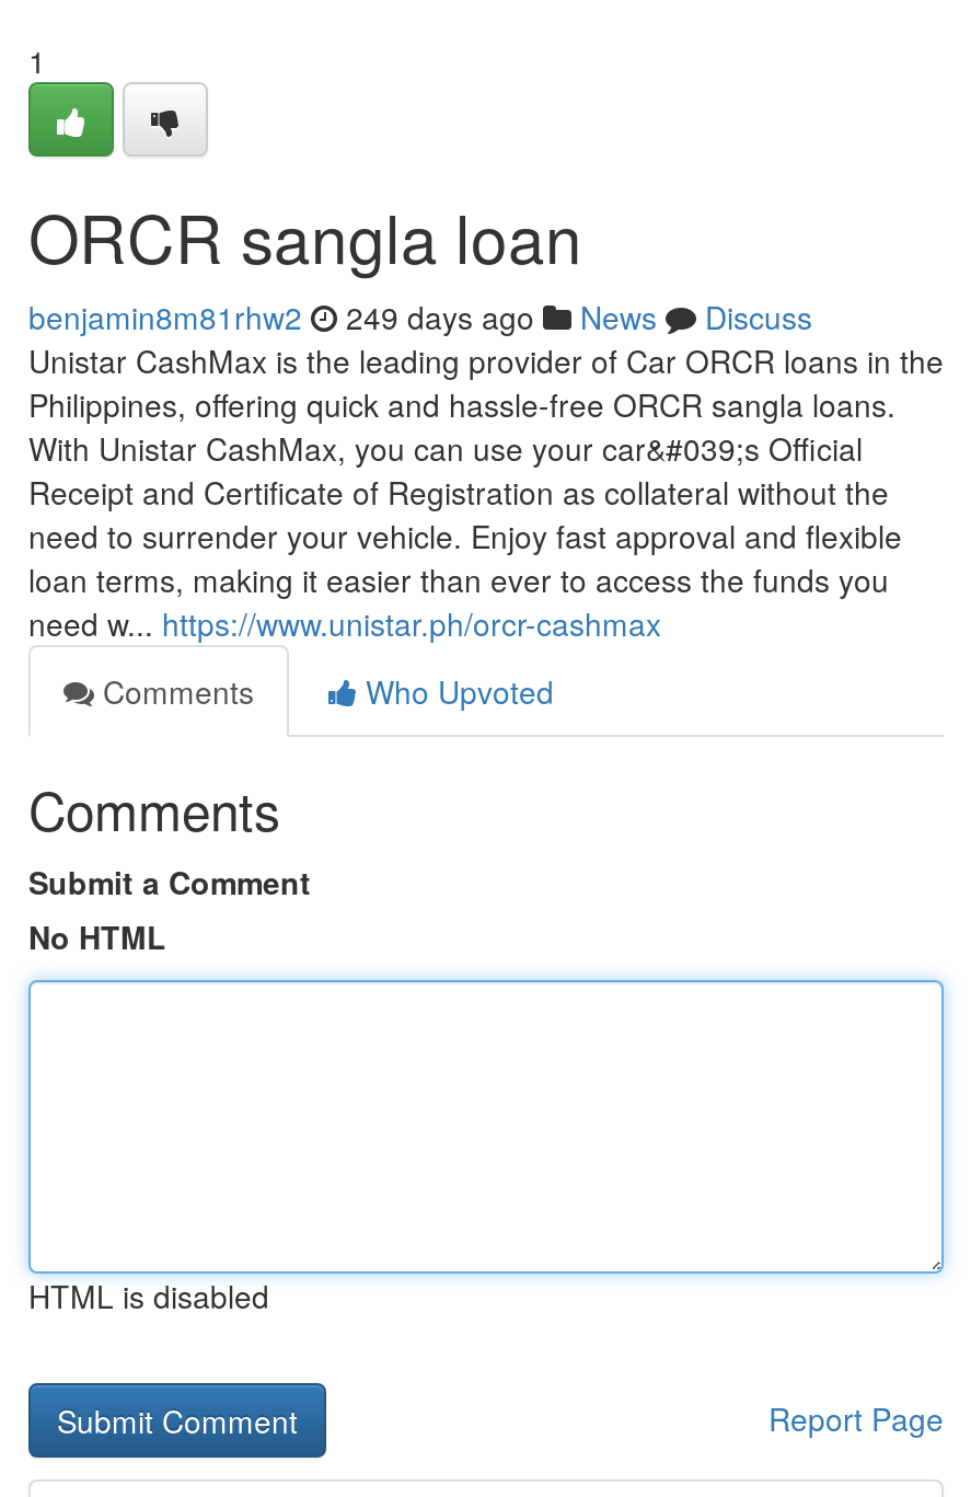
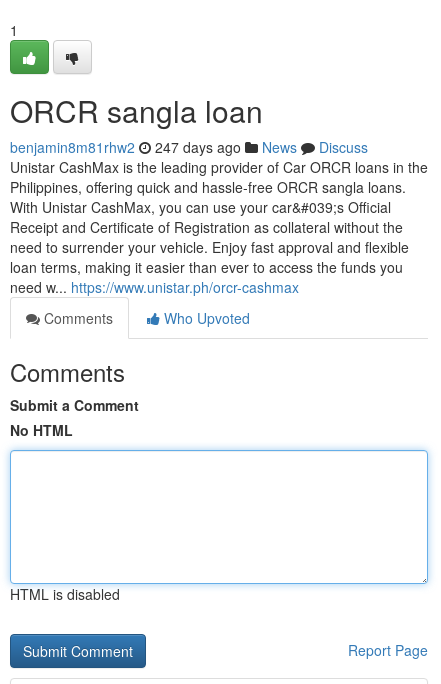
[28,295,812,338] benjamin8m81rhw2 249 days ago News Discuss -> [10,137,368,157] benjamin8m81rhw2 247 days ago News Discuss

